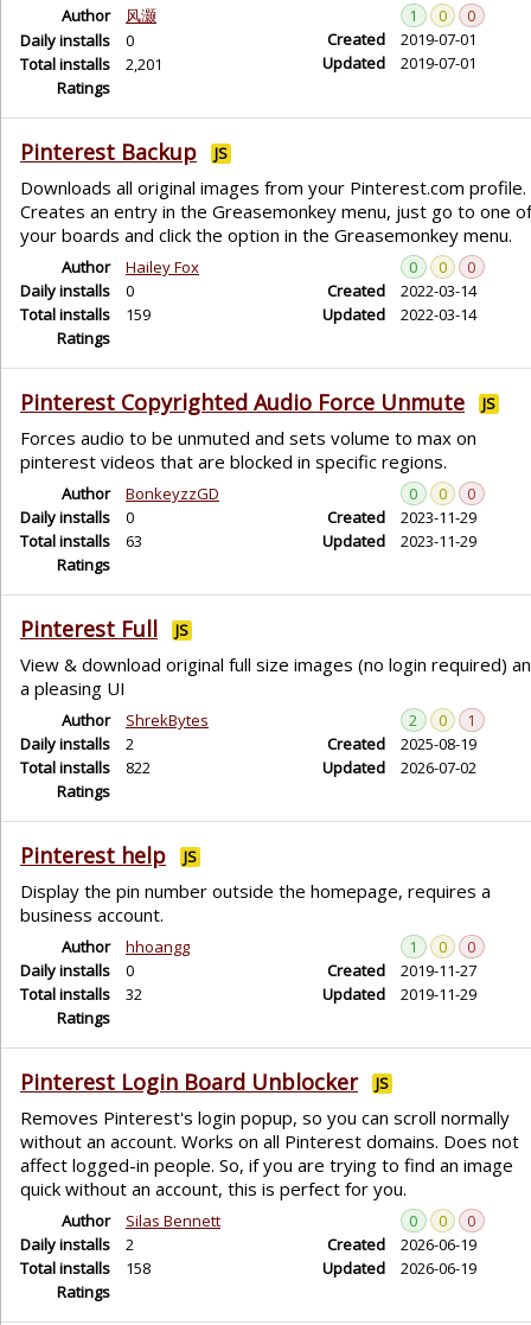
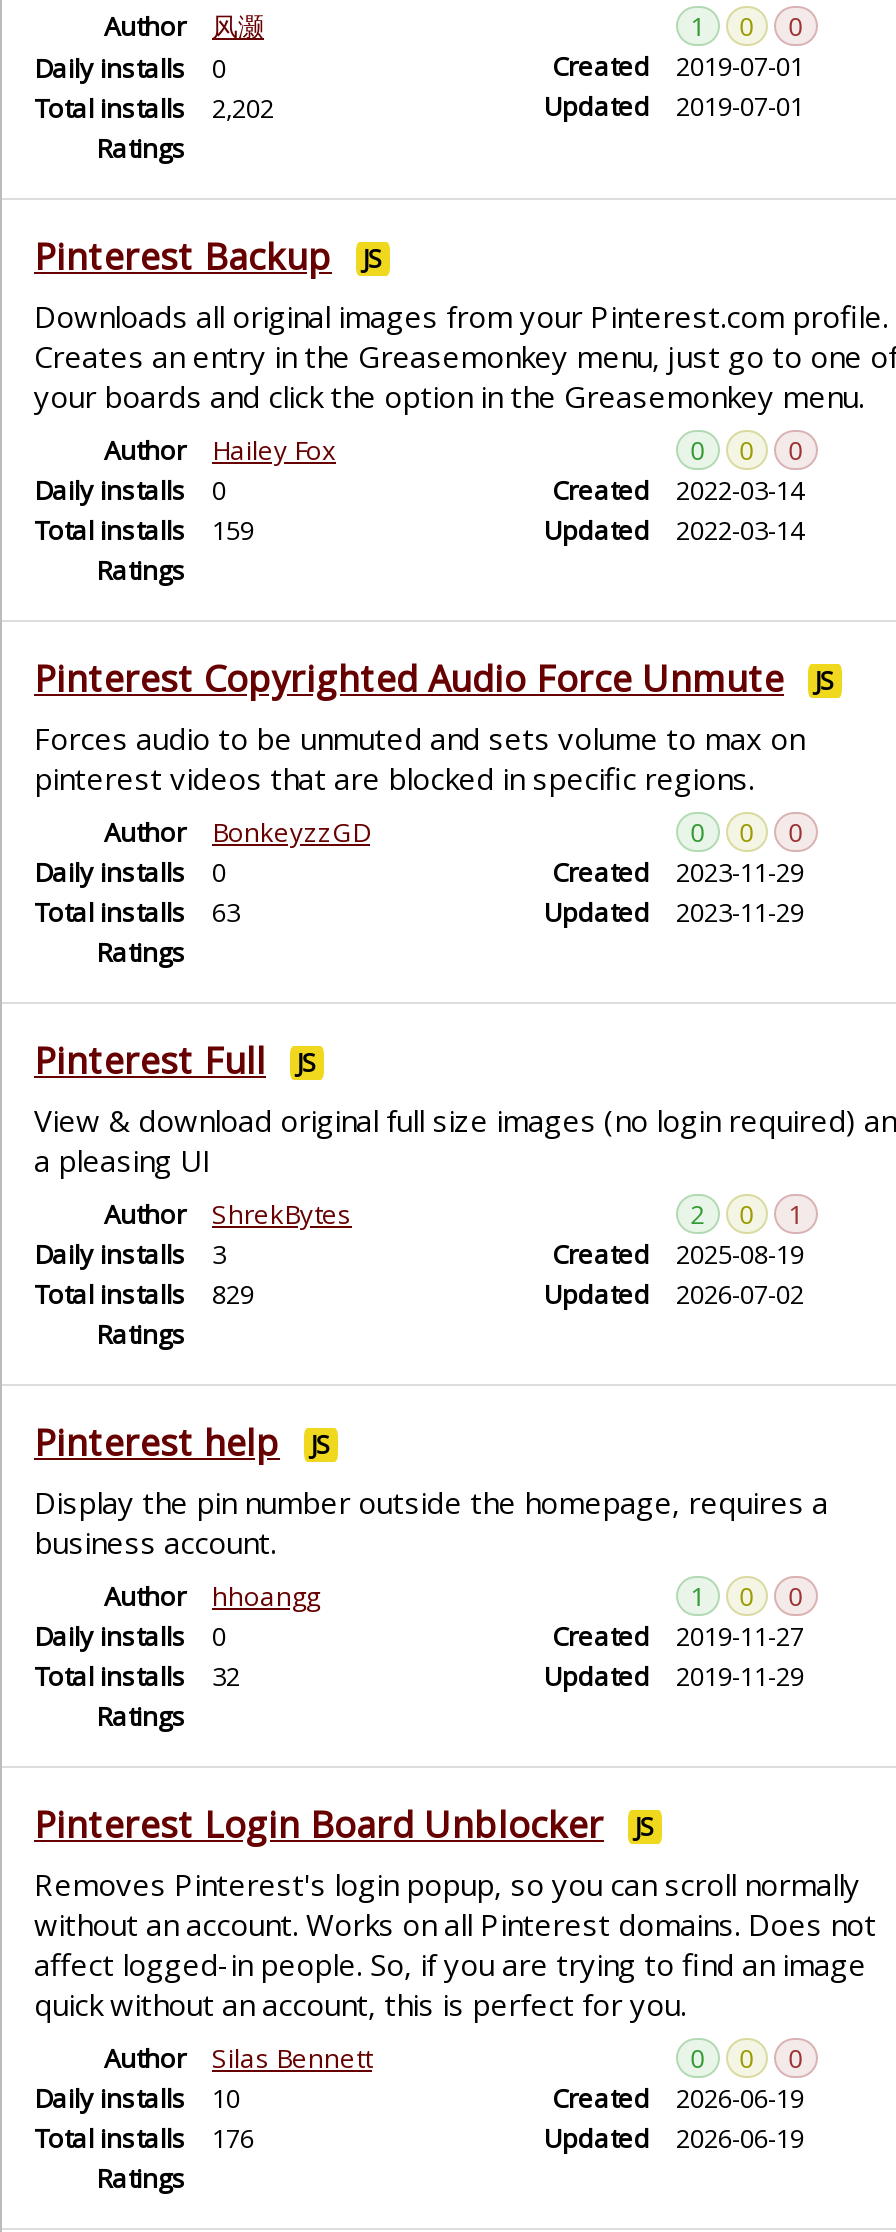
[20,53,162,75] Total installs 2,201 -> [34,90,274,126] Total installs 2,202
[20,733,134,754] Daily installs 2 -> [34,1236,226,1272] Daily installs 3
[20,757,151,778] Total installs 822 -> [34,1276,254,1312] Total installs 829
[20,1234,134,1255] Daily installs 2 -> [34,2080,240,2116] Daily installs 10
[20,1257,151,1279] Total installs 158 -> [34,2120,254,2156] Total installs 176

